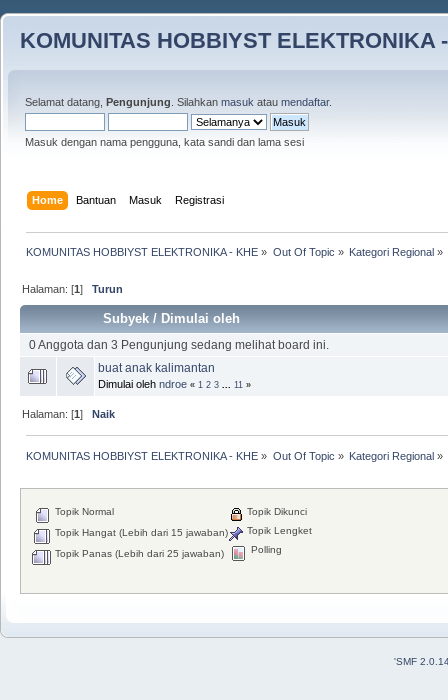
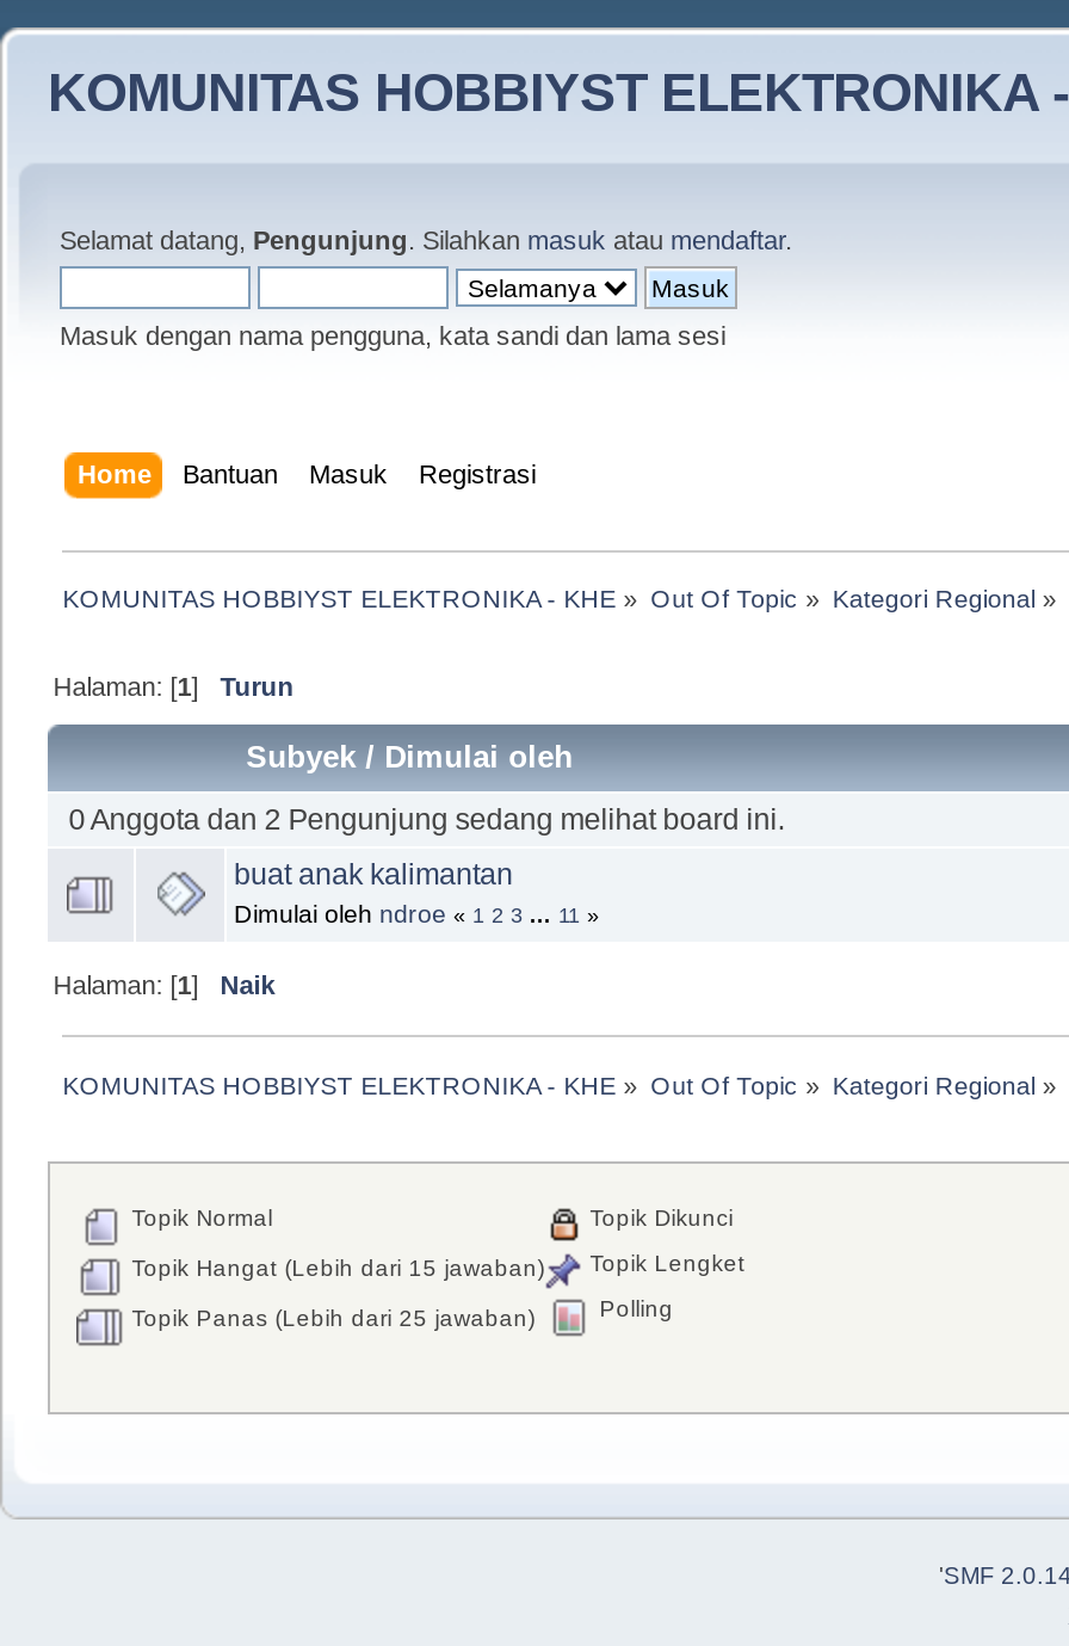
[29,337,329,351] 0 Anggota dan 3 Pengunjung sedang melihat board ini. -> [68,802,784,836] 0 Anggota dan 2 Pengunjung sedang melihat board ini.

